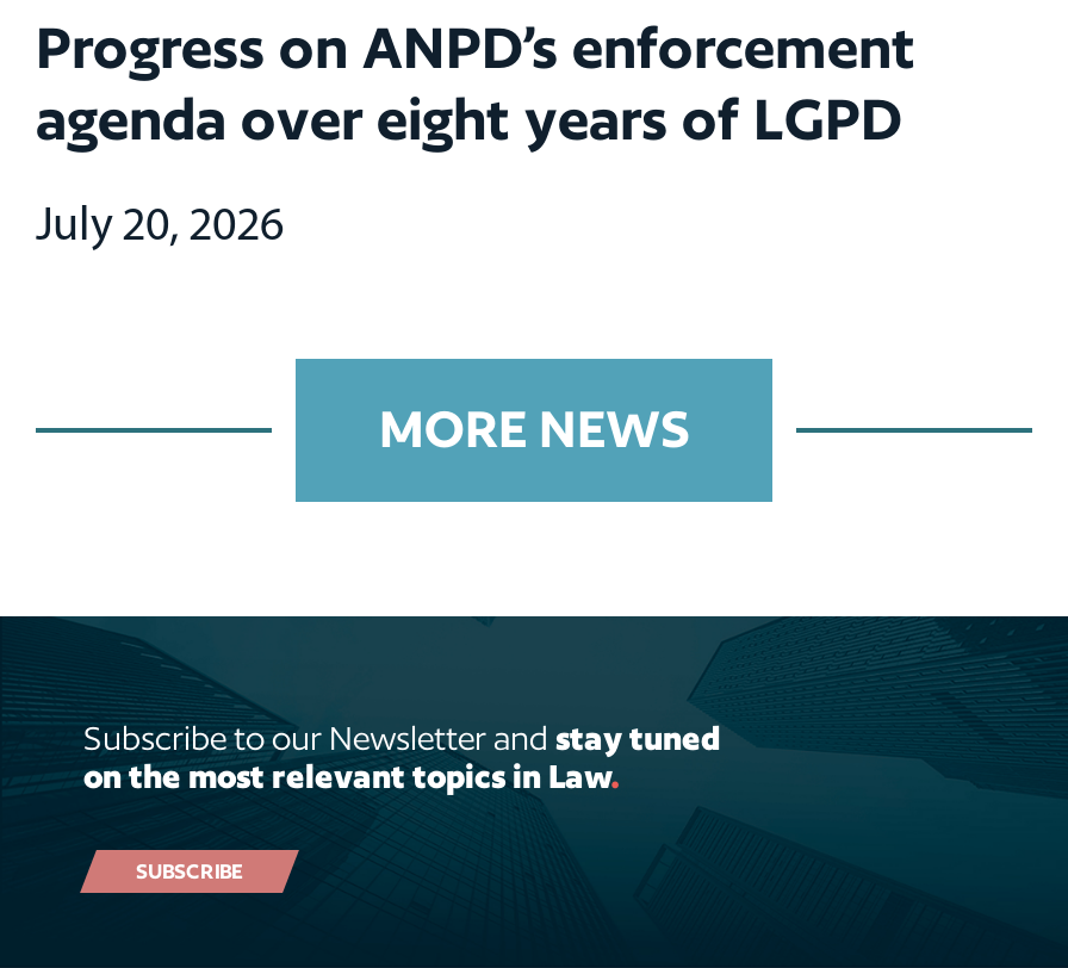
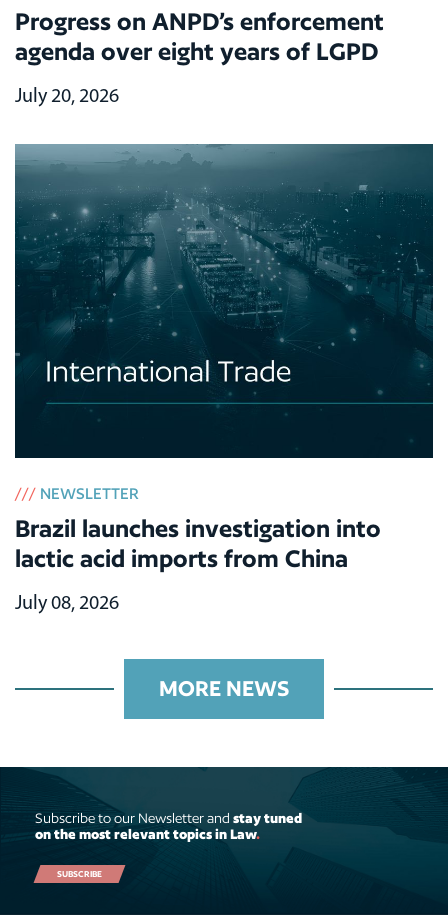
none -> [14,143,434,614] [image] | /// NEWSLETTER | Brazil launches investigation into | lactic acid imports from China | July 08, 2026

